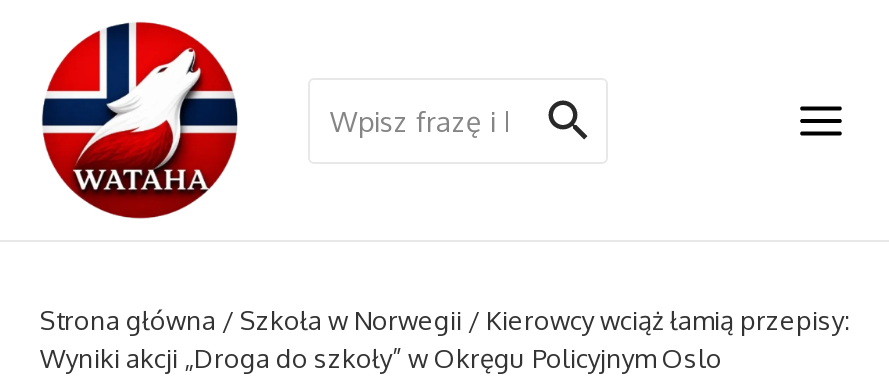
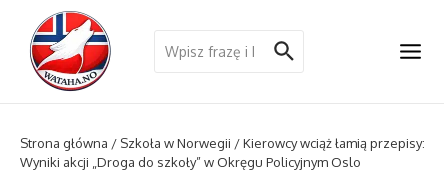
[40,42,240,220] [image] -> [22,21,118,92] [image]

